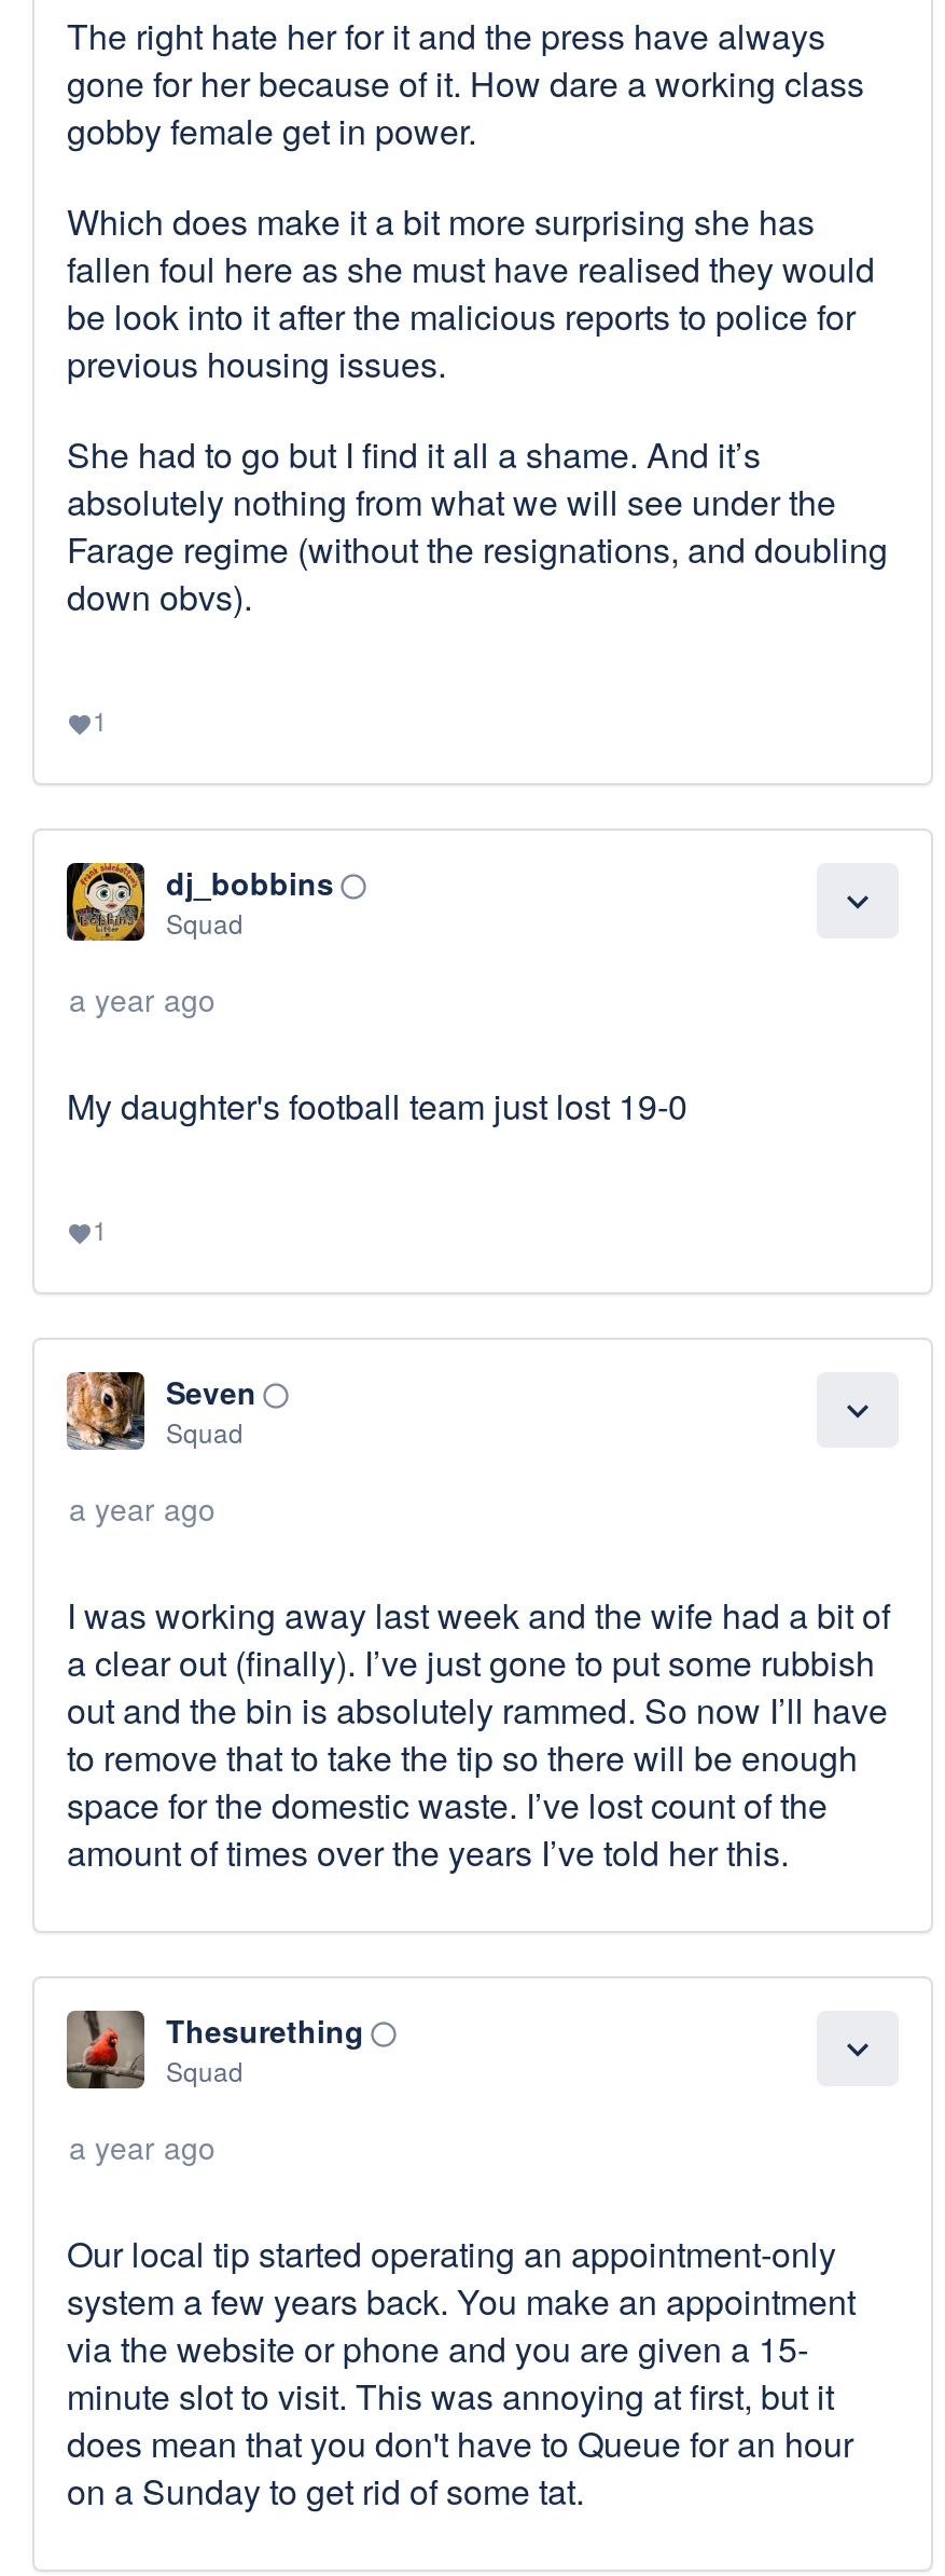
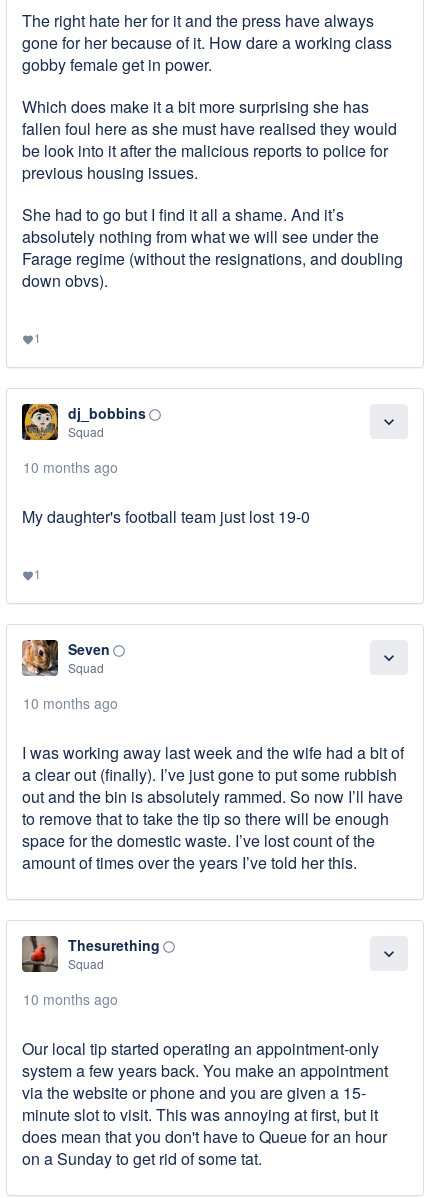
[69,977,216,1020] a year ago -> [23,457,118,477] 10 months ago
[69,1486,216,1529] a year ago -> [23,693,118,713] 10 months ago
[69,2124,216,2168] a year ago -> [23,989,118,1009] 10 months ago

